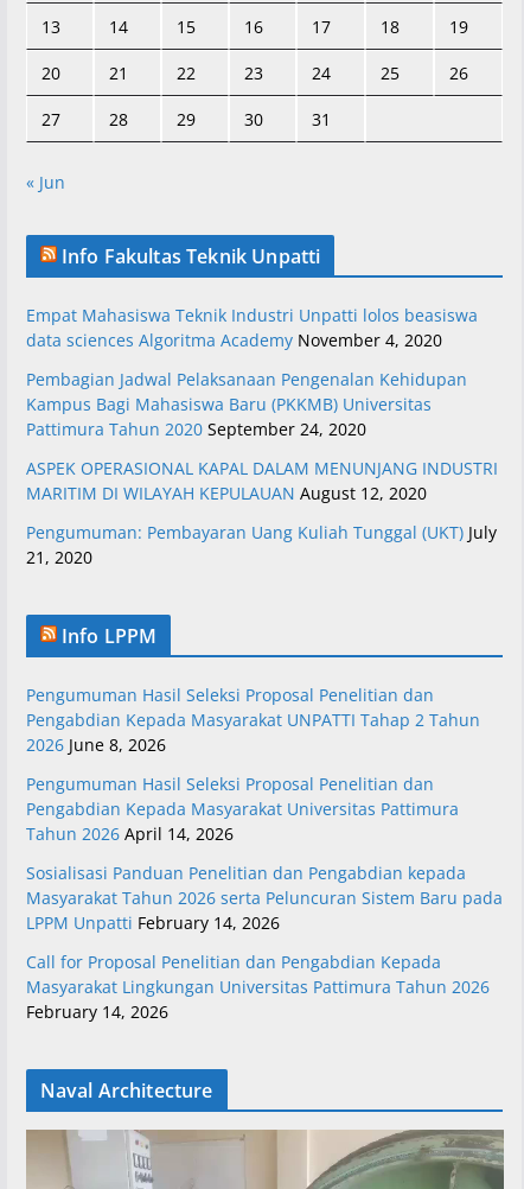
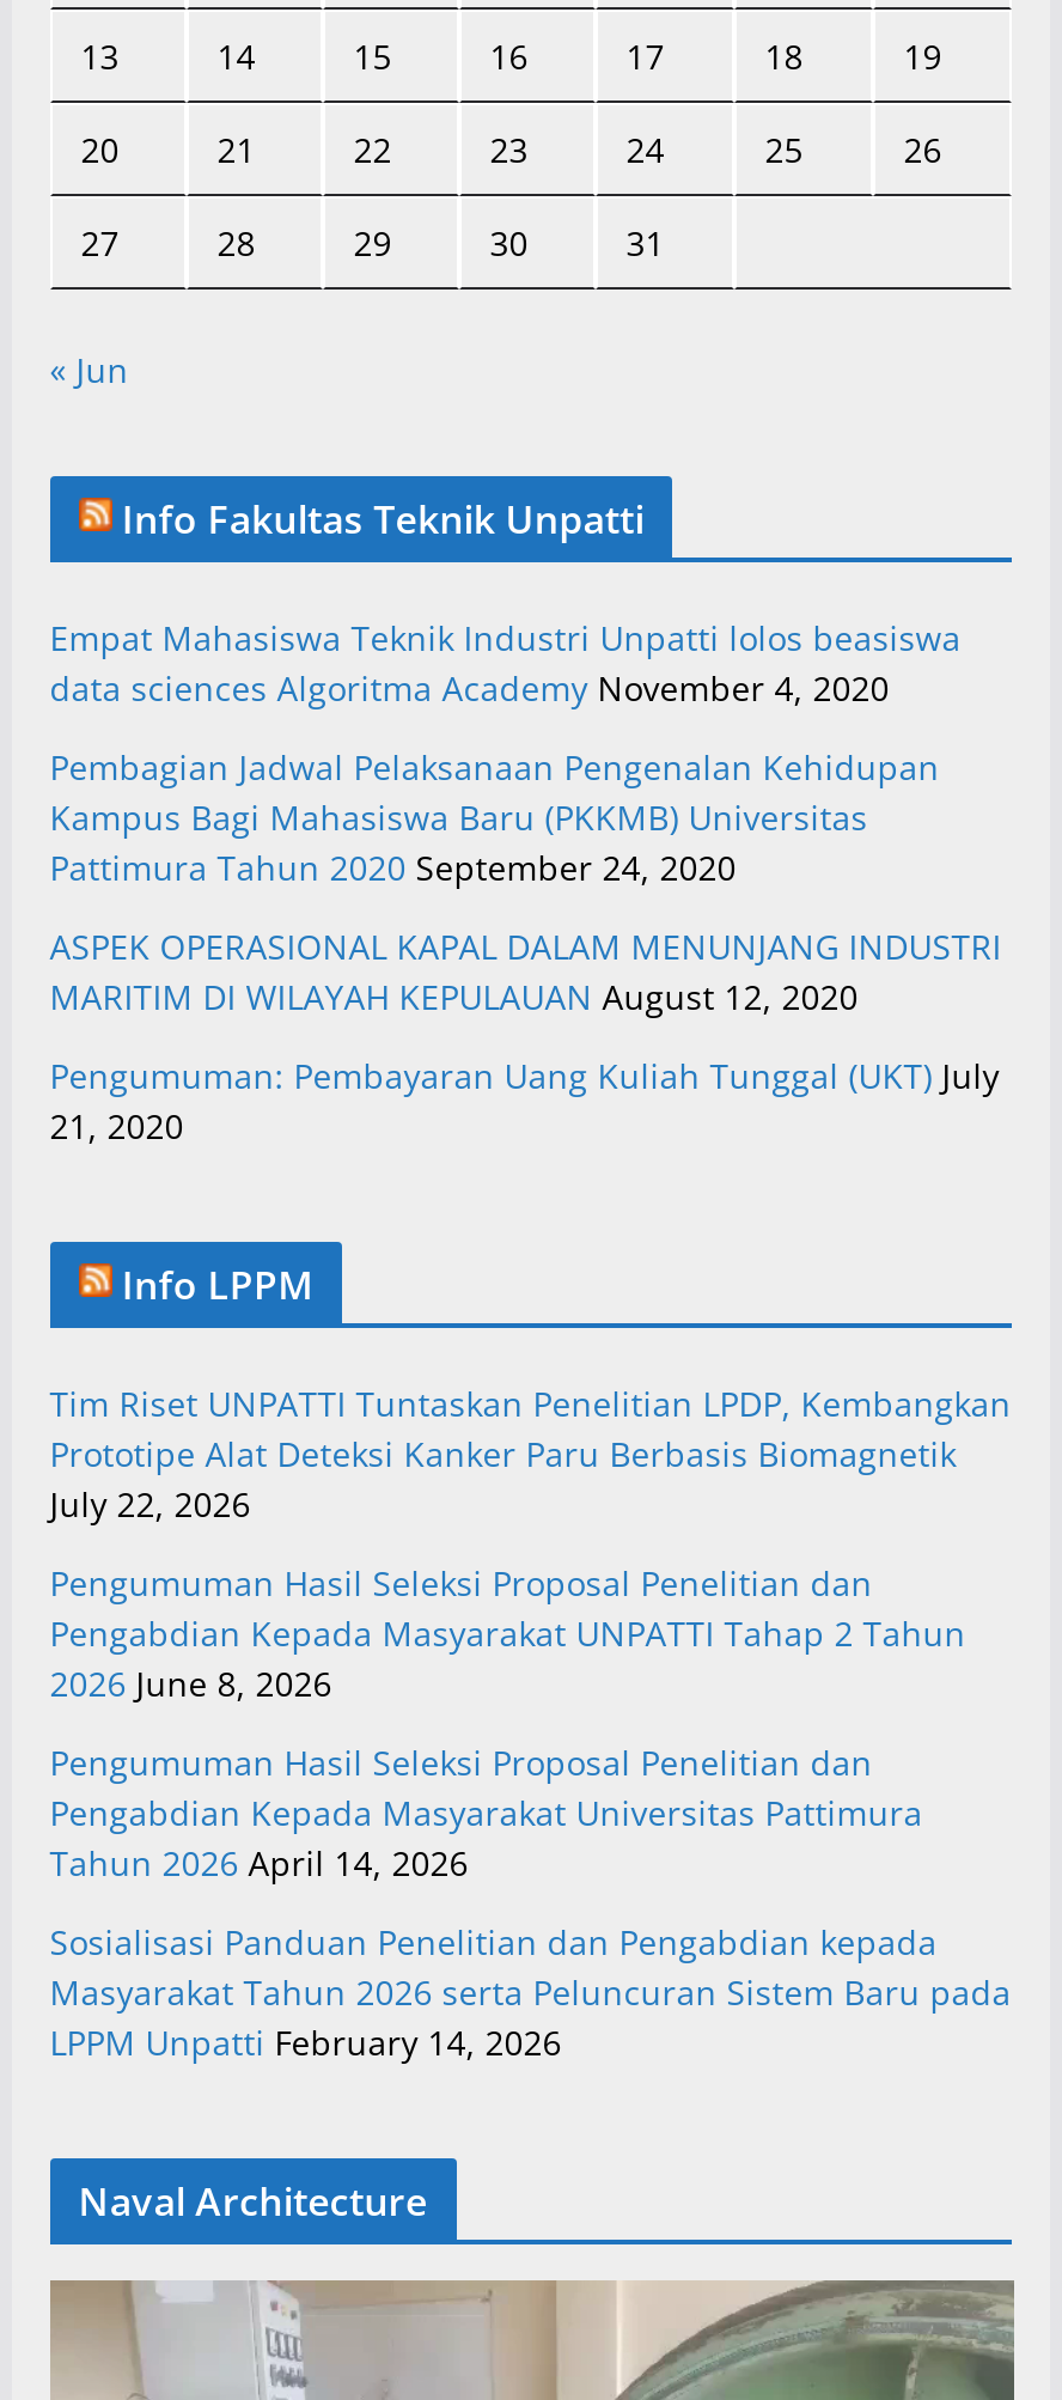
none -> [50,1380,1011,1526] Tim Riset UNPATTI Tuntaskan Penelitian LPDP, Kembangkan | Prototipe Alat Deteksi Kanker Paru Berbasis Biomagnetik | July 22, 2026
moved [26,683,502,934] -> [50,1559,1011,2064]: Pengumuman Hasil Seleksi Proposal Penelitian dan | Pengabdian Kepada Masyarakat UNPATTI Tahap 2 Tahun | 2026 June 8, 2026 | ... | Masyarakat Tahun 2026 serta Peluncuran Sistem Baru pada | LPPM Unpatti February 14, 2026
[26,950,489,1023] Call for Proposal Penelitian dan Pengabdian Kepada | Masyarakat Lingkungan Universitas Pattimura Tahun 2026 | February 14, 2026 -> none

